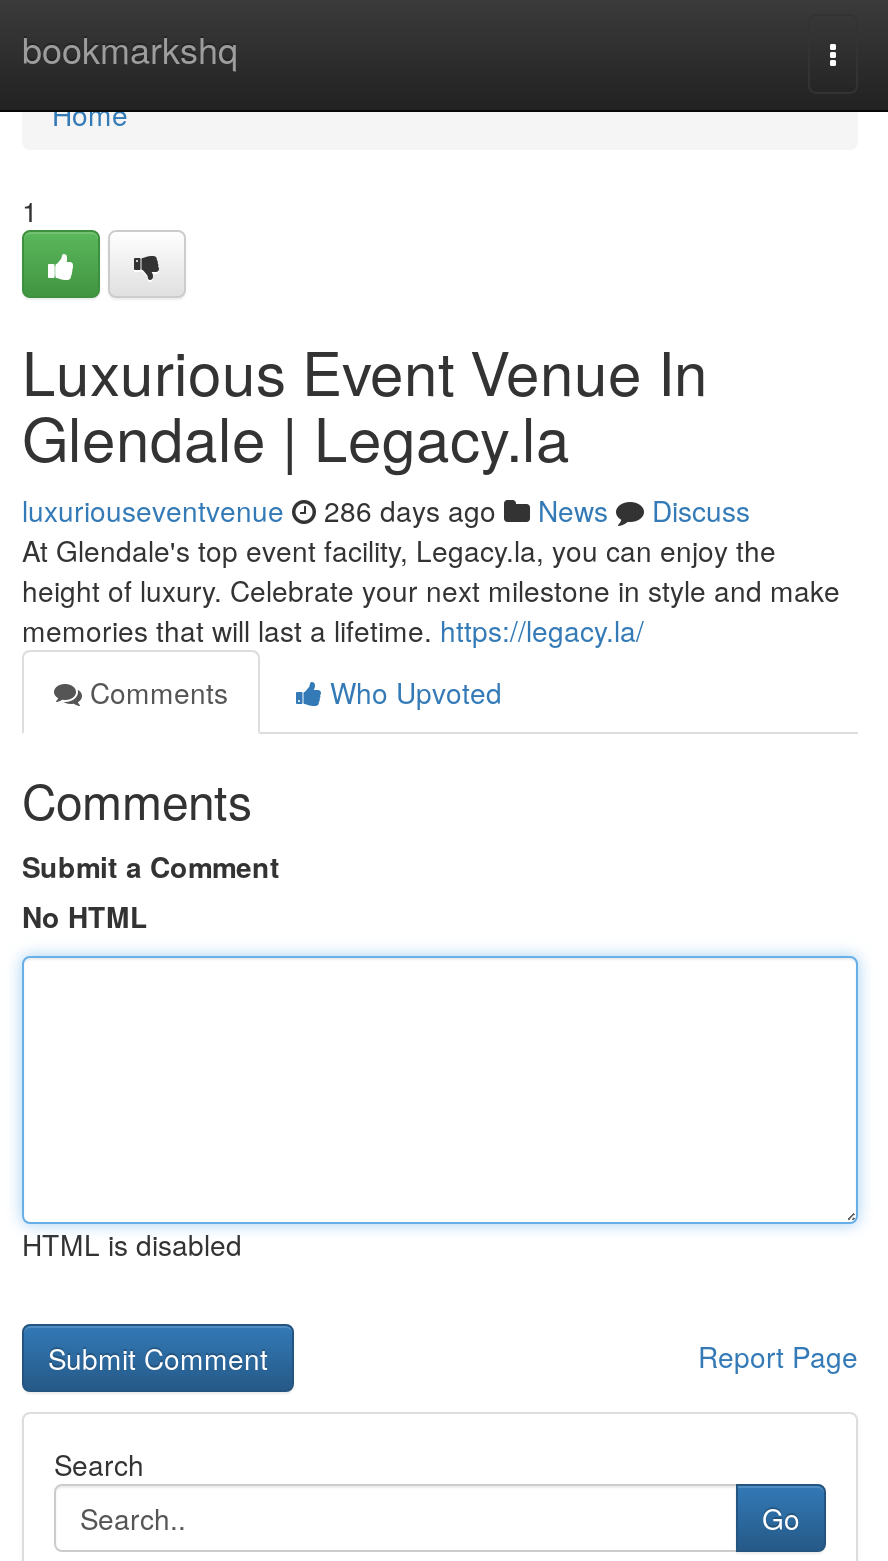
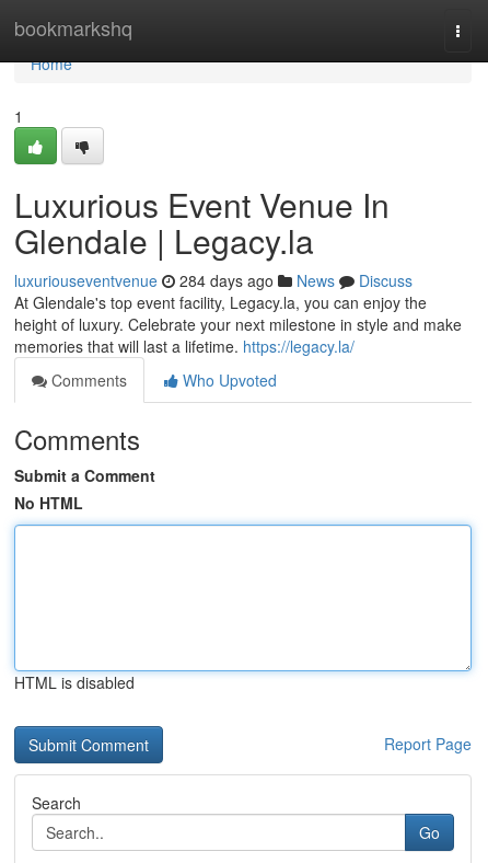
[22,490,750,530] luxuriouseventvenue 286 days ago News Discuss -> [14,269,413,291] luxuriouseventvenue 284 days ago News Discuss

